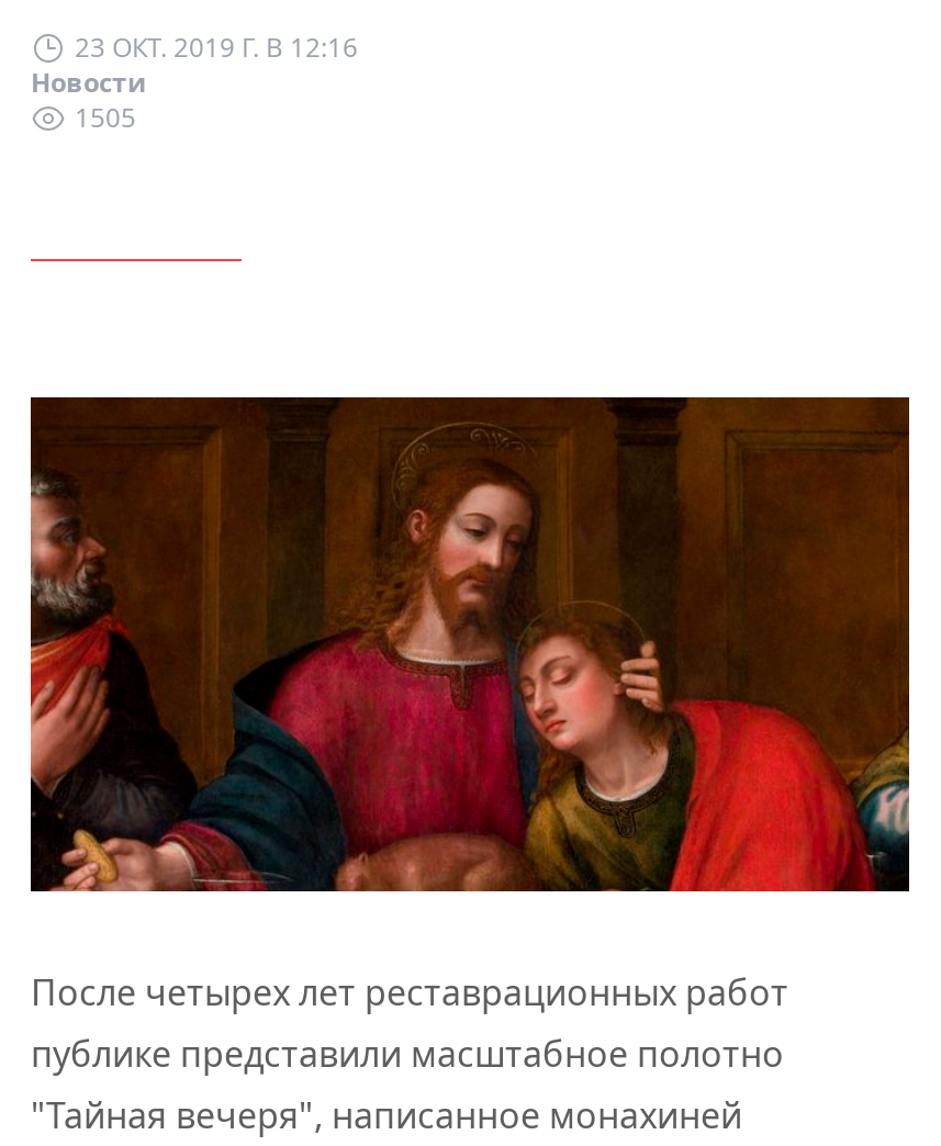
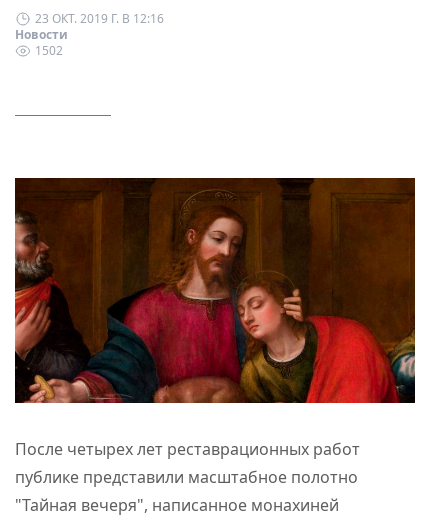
[75,99,136,136] 1505 -> [35,42,63,59] 1502

